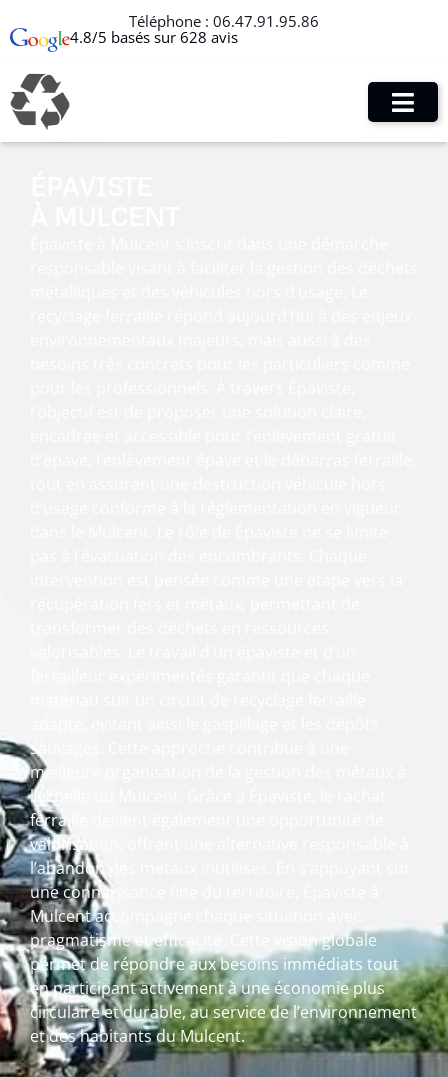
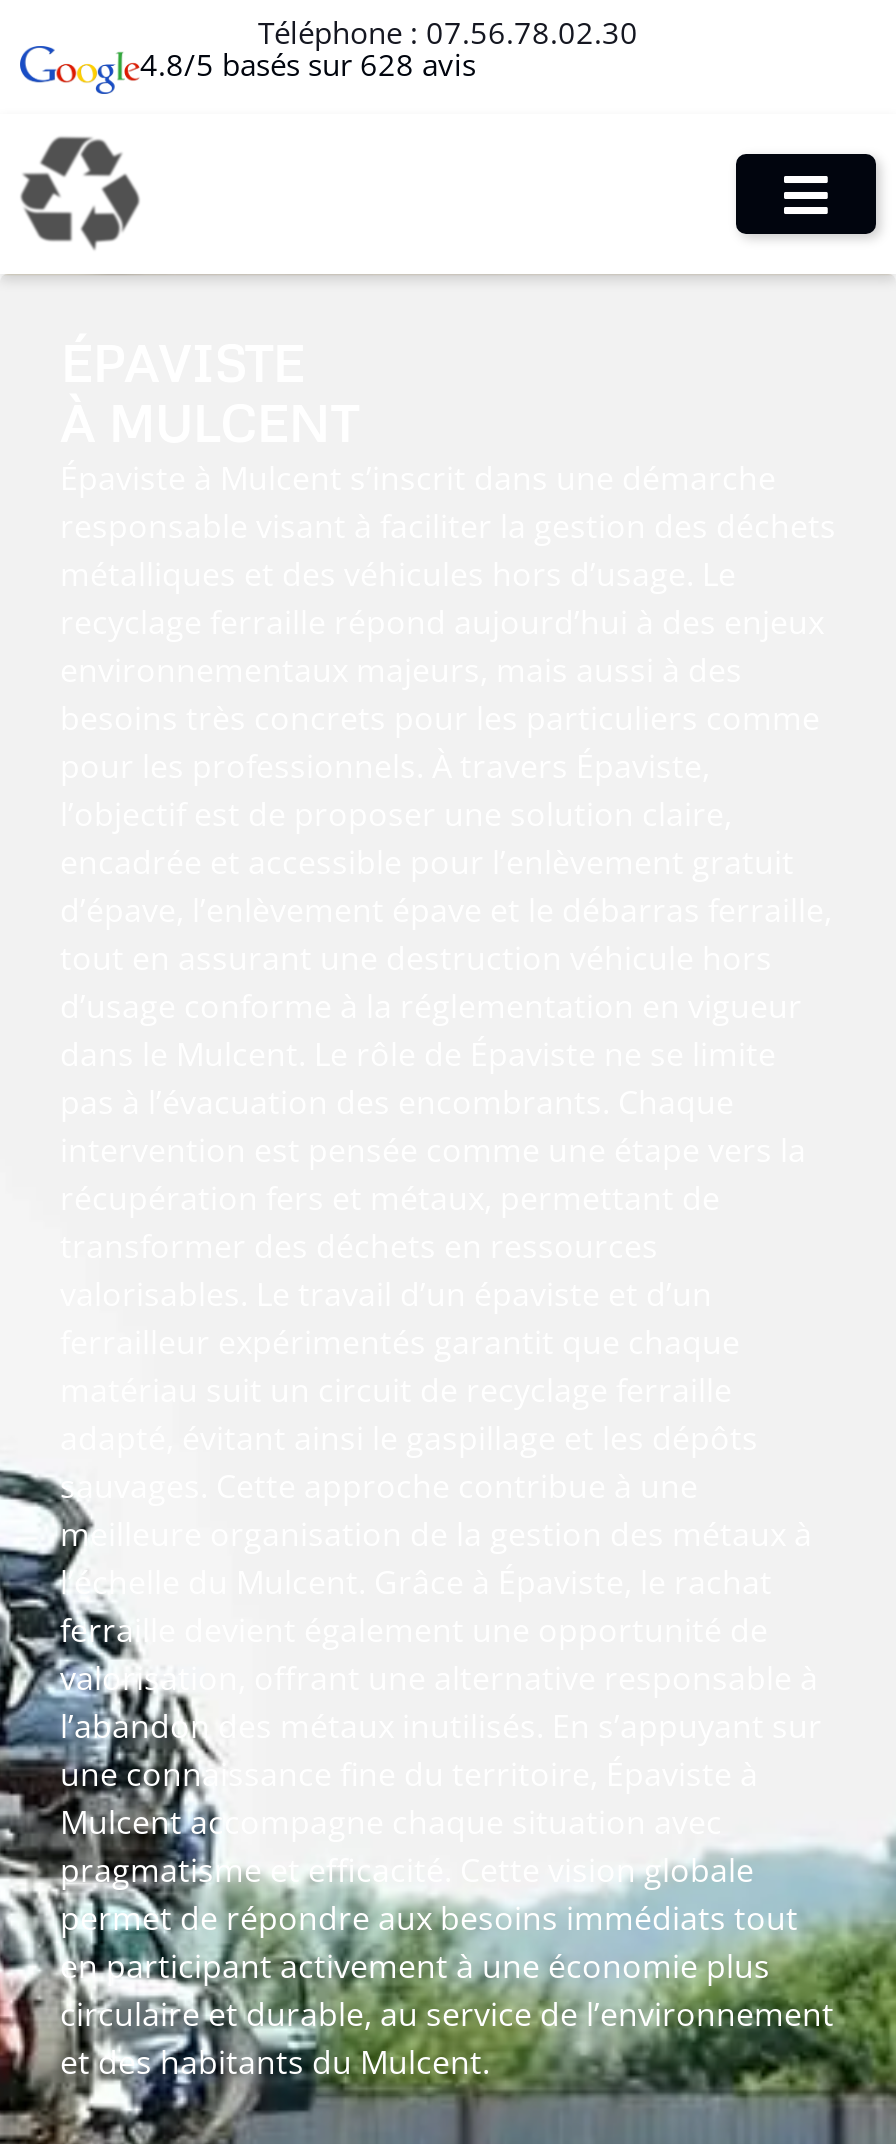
[129,11,319,31] Téléphone : 06.47.91.95.86 -> [258,12,638,52] Téléphone : 07.56.78.02.30

